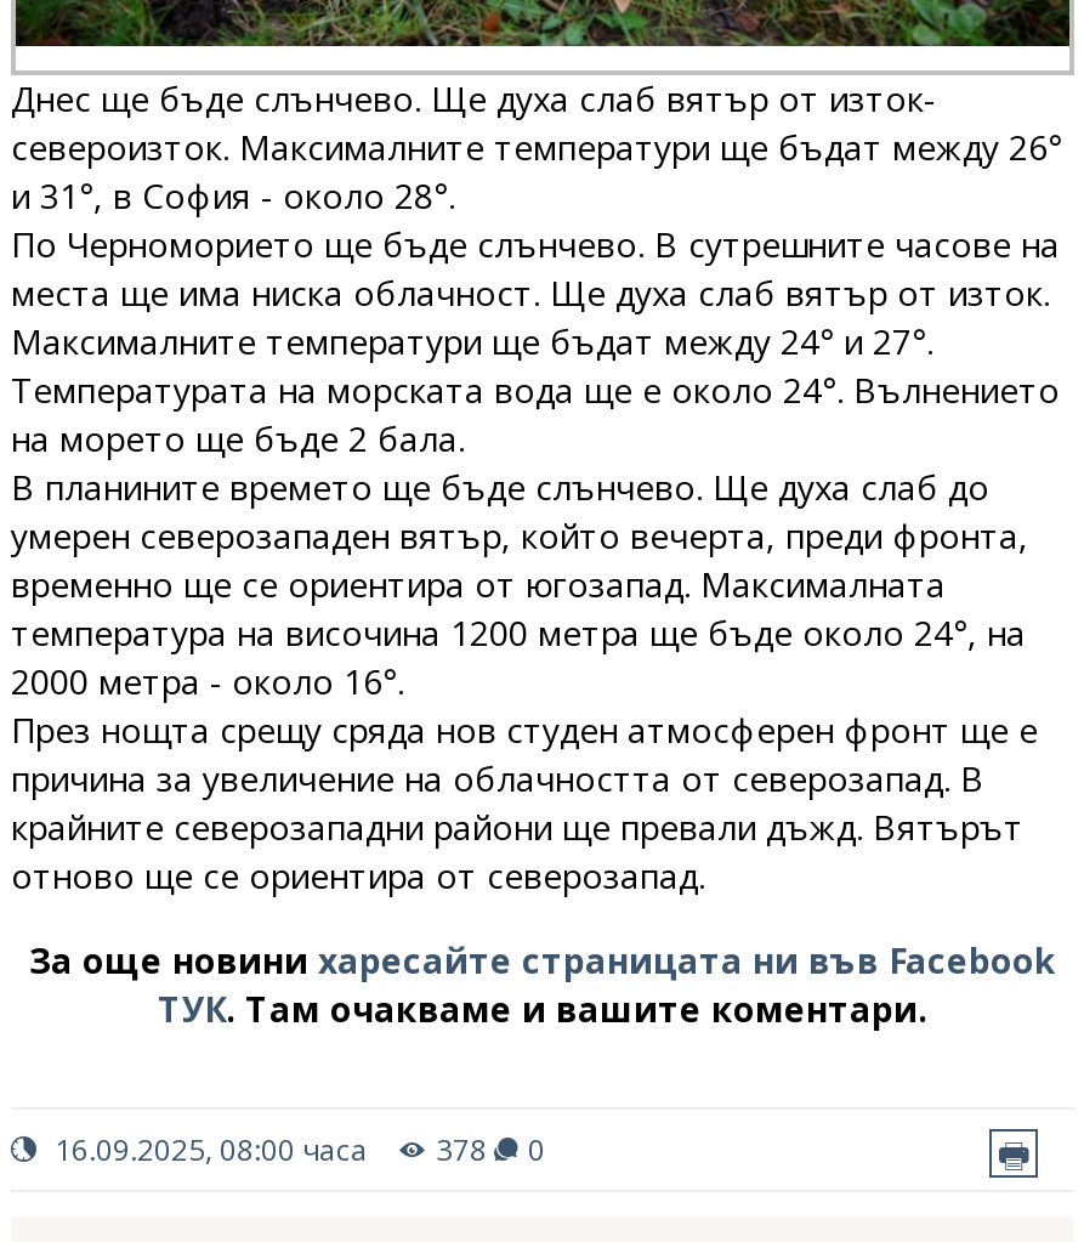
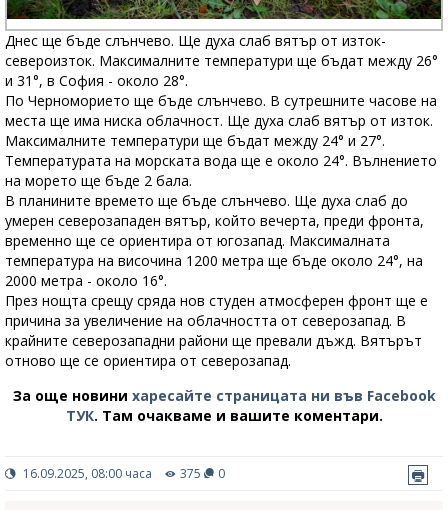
[47,1128,545,1169] 16.09.2025, 08:00 часа 378 0 -> [20,464,225,481] 16.09.2025, 08:00 часа 375 0

